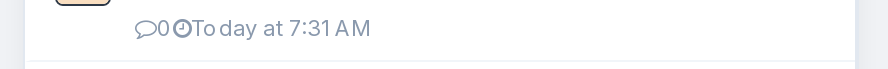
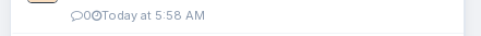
[157,14,371,42] 0 Today at 7:31 AM -> [83,8,205,23] 0 Today at 5:58 AM

